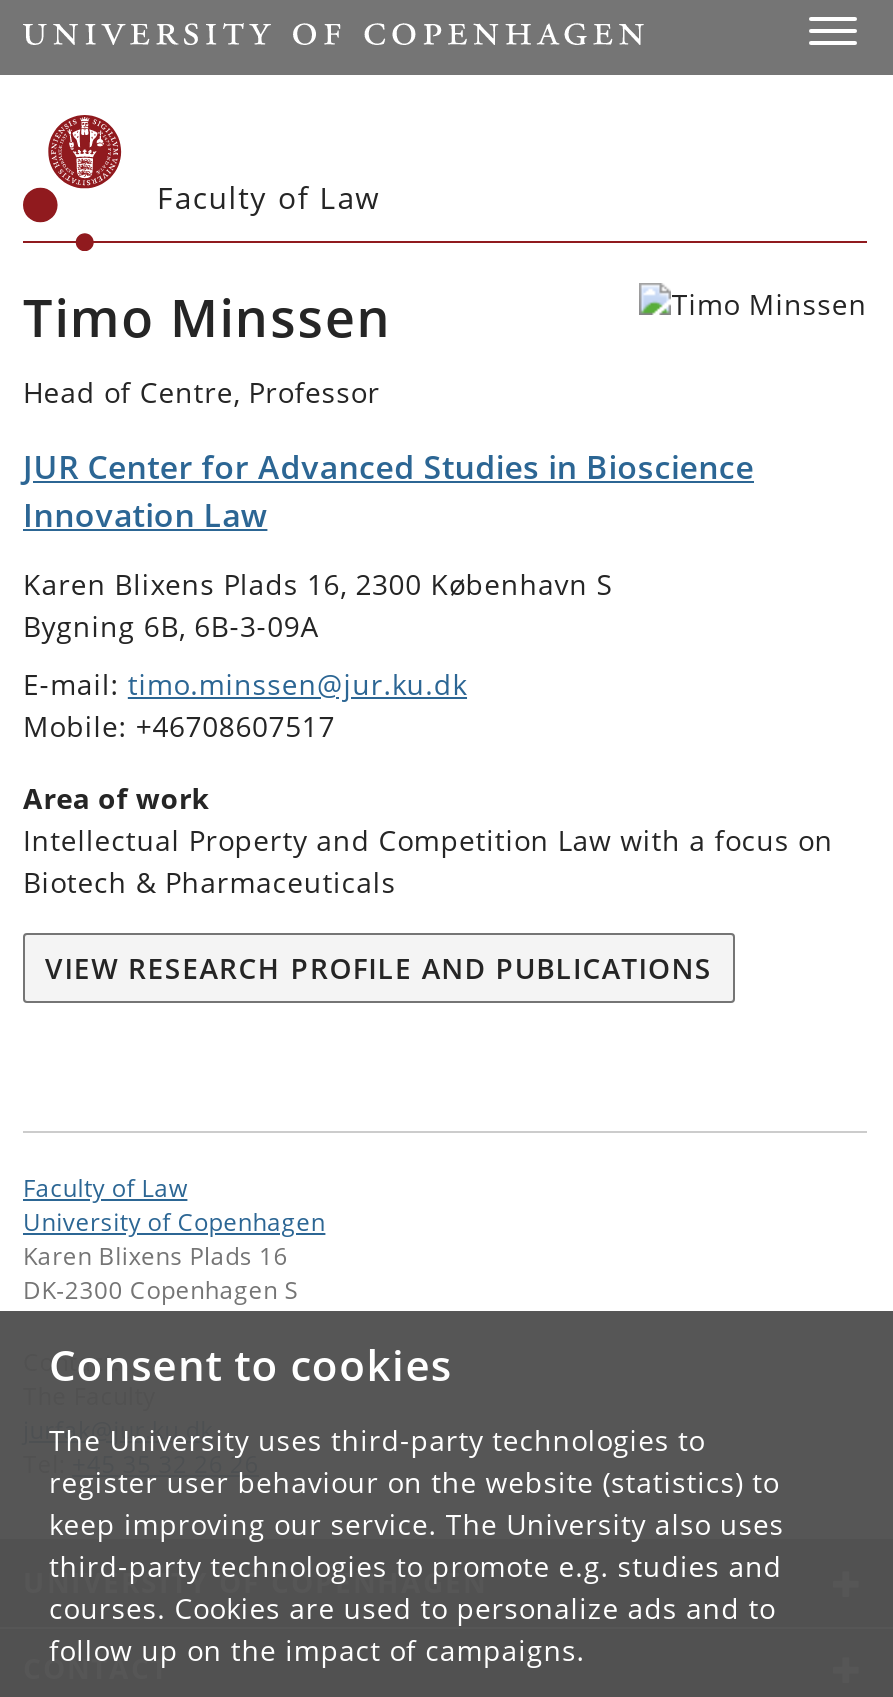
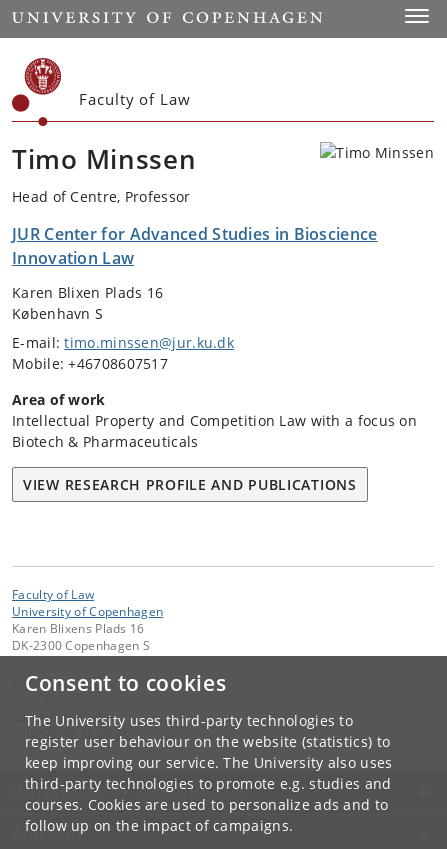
[23,565,613,645] Karen Blixens Plads 16, 2300 København S | Bygning 6B, 6B-3-09A -> [12,283,163,323] Karen Blixen Plads 16 | København S

